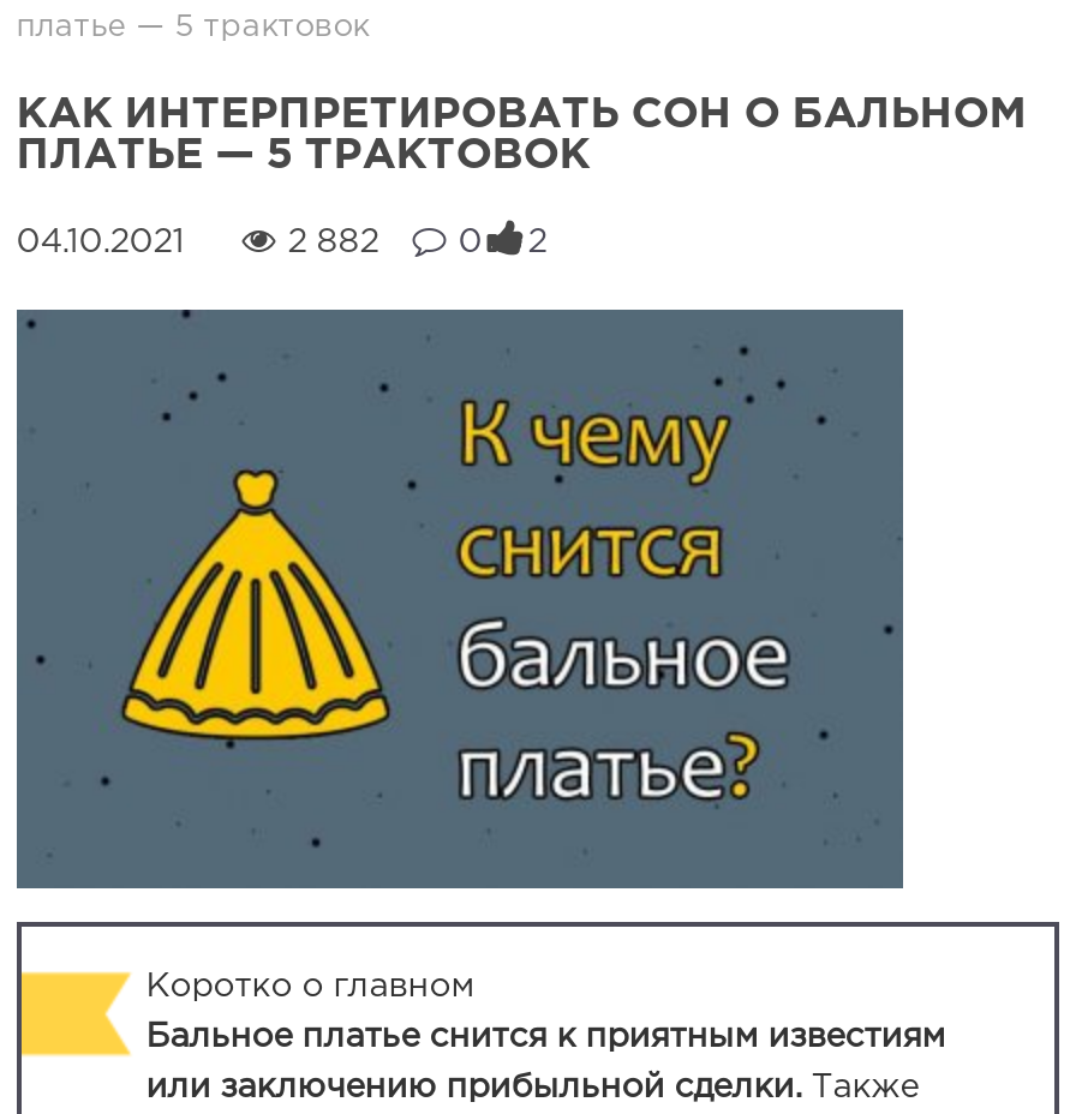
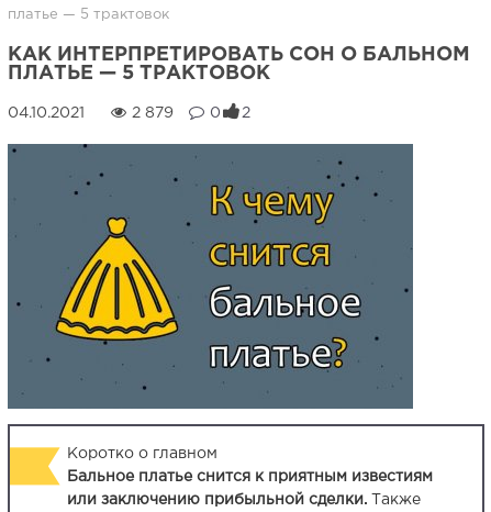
[287,228,379,257] 2 882 -> [131,107,173,120] 2 879

